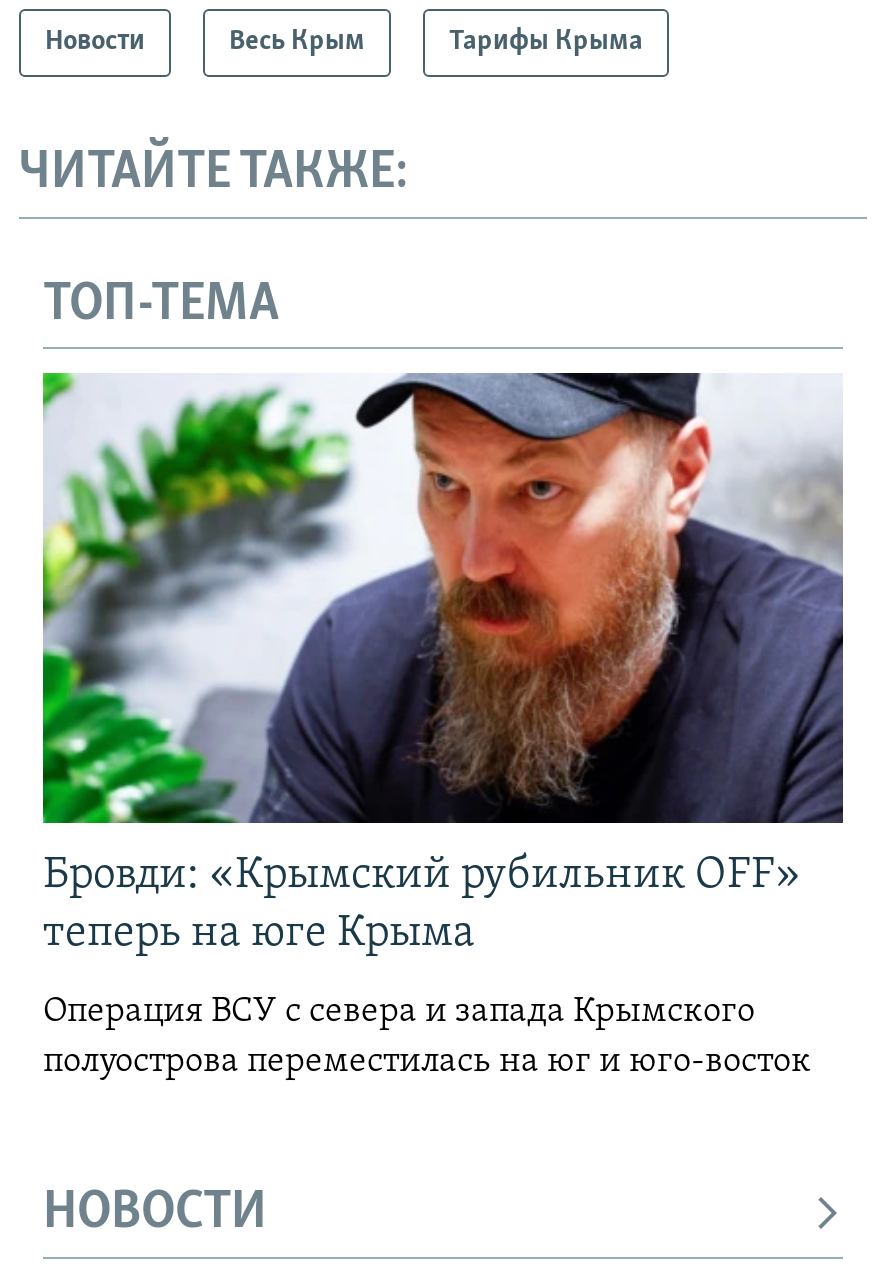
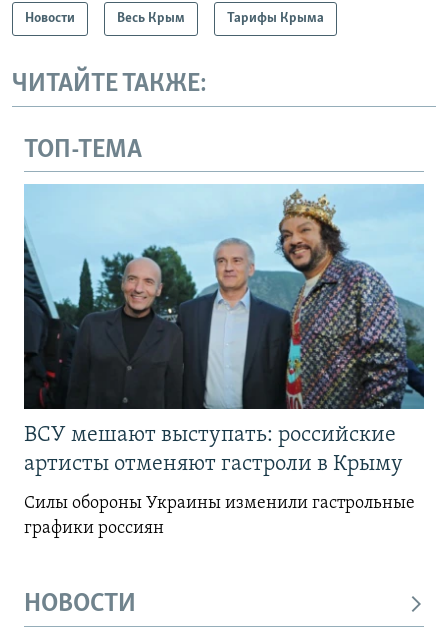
[41,371,845,957] [image] | Бровди: «Крымский рубильник OFF» | теперь на юге Крыма -> [23,184,425,476] [image] | ВСУ мешают выступать: российские | артисты отменяют гастроли в Крыму
[43,993,811,1081] Операция ВСУ с севера и запада Крымского | полуострова переместилась на юг и юго-восток -> [24,494,415,538] Силы обороны Украины изменили гастрольные | графики россиян

